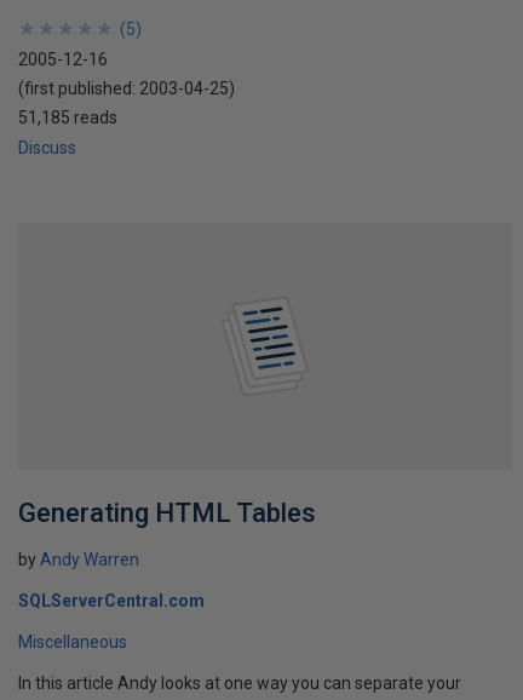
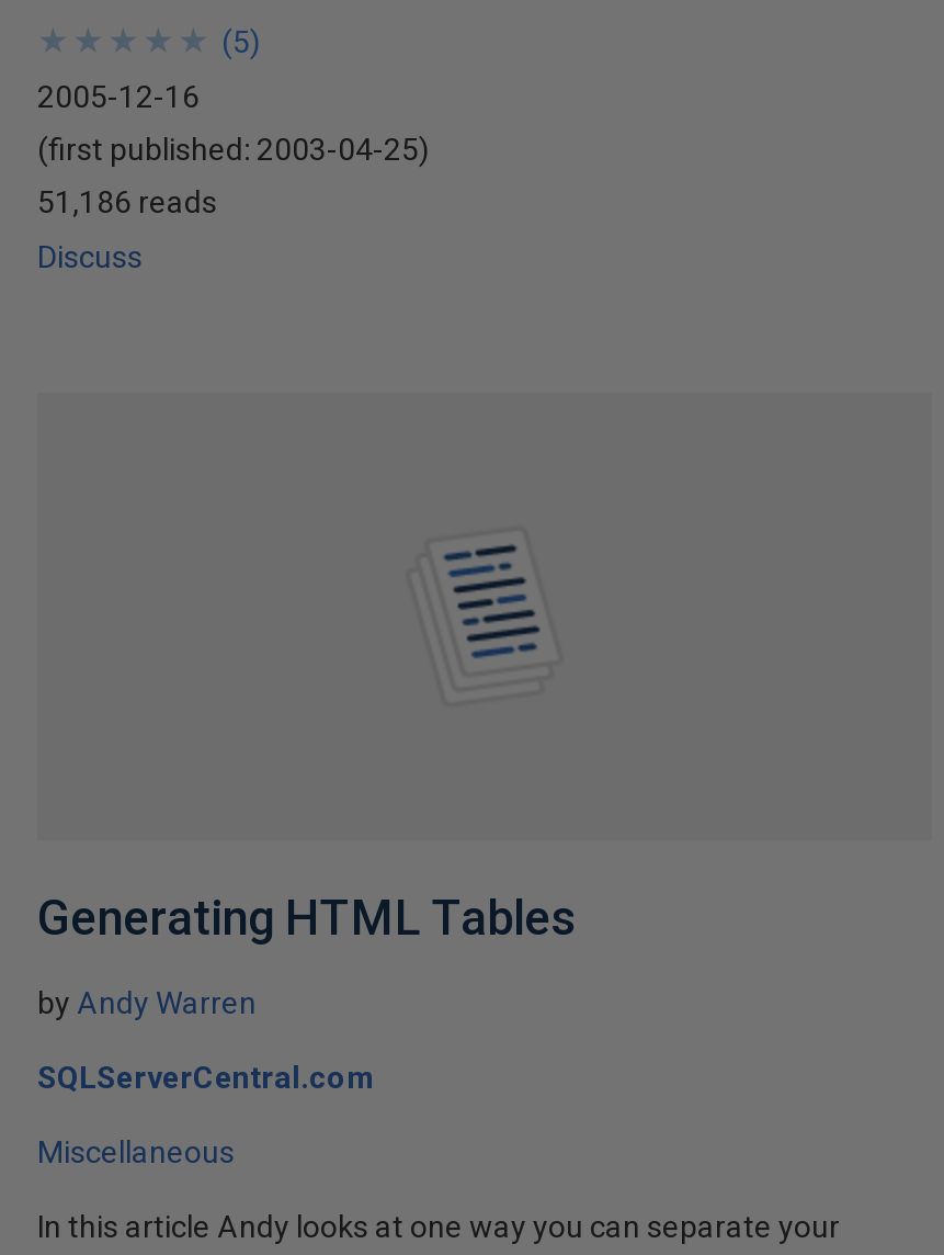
[18,108,117,127] 51,185 reads -> [37,184,217,219] 51,186 reads

